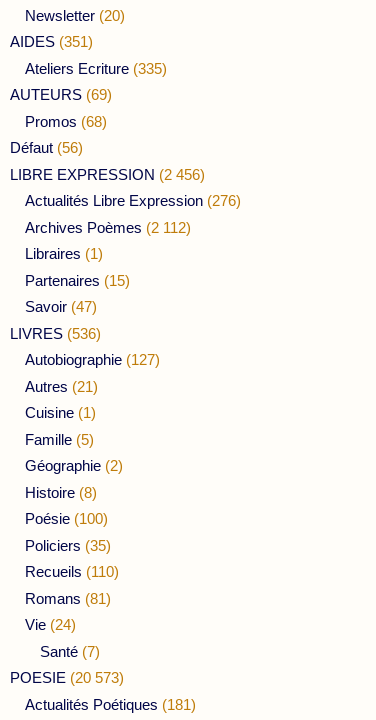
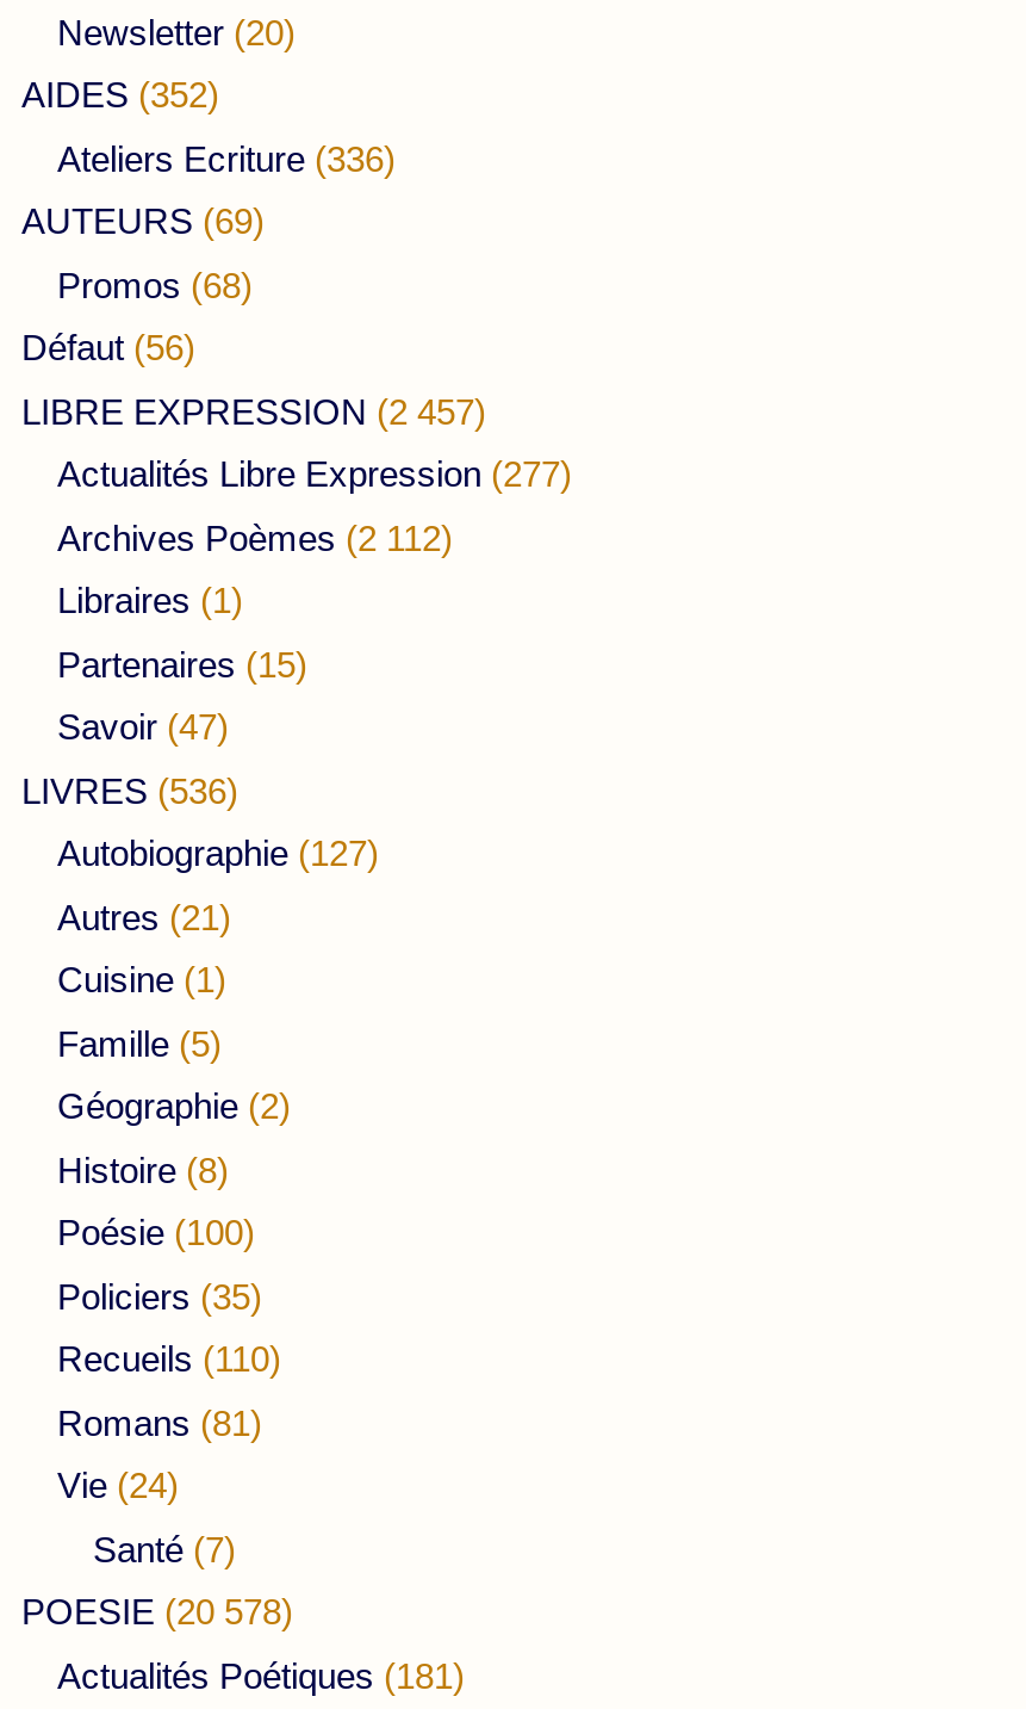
[10,33,93,50] AIDES (351) -> [21,75,219,115] AIDES (352)
[25,60,167,77] Ateliers Ecriture (335) -> [57,138,396,179] Ateliers Ecriture (336)
[10,166,205,183] LIBRE EXPRESSION (2 456) -> [21,391,486,431] LIBRE EXPRESSION (2 457)
[25,192,241,209] Actualités Libre Expression (276) -> [57,454,572,495] Actualités Libre Expression (277)
[10,669,124,686] POESIE (20 573) -> [21,1592,293,1632] POESIE (20 578)

